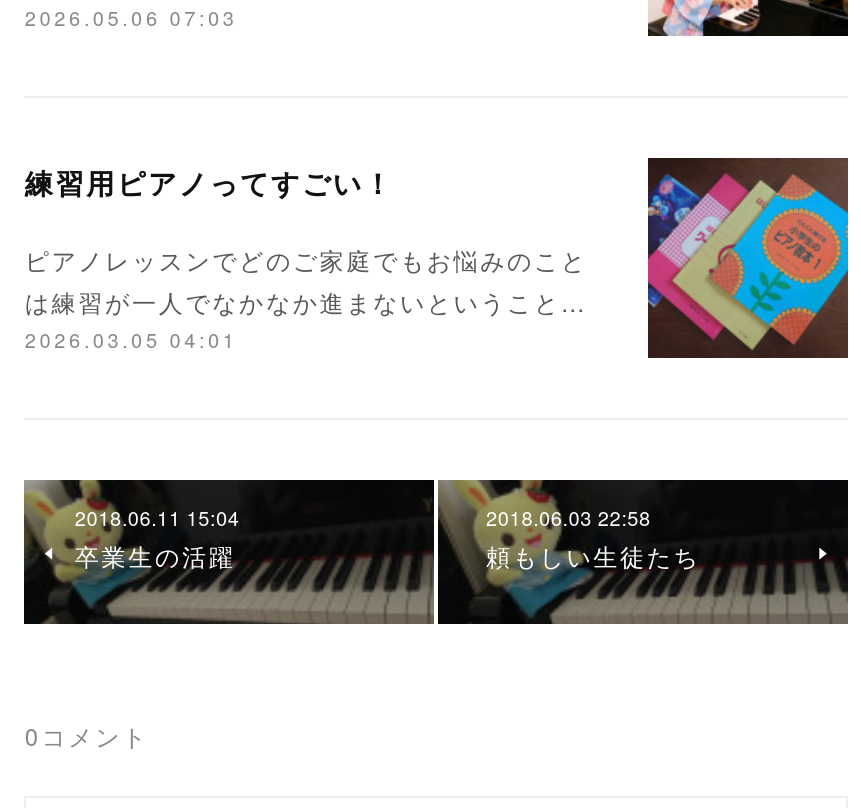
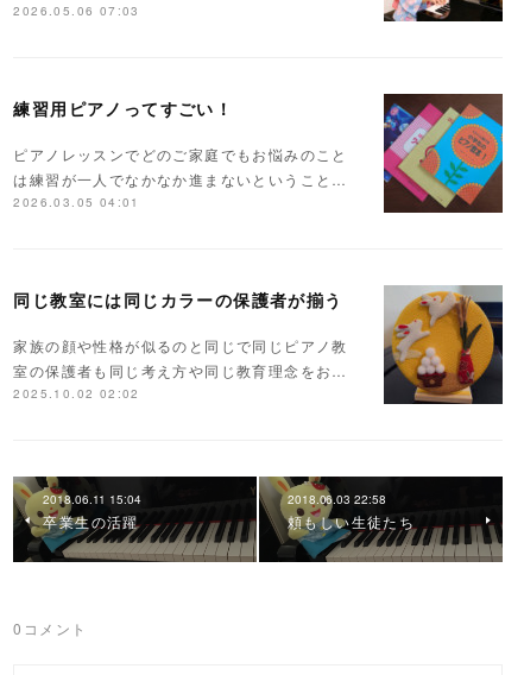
none -> [14,285,503,404] [image] | 同じ教室には同じカラーの保護者が揃う | 家族の顔や性格が似るのと同じで同じピアノ教 | 室の保護者も同じ考え方や同じ教育理念をお… | 2025.10.02 02:02

